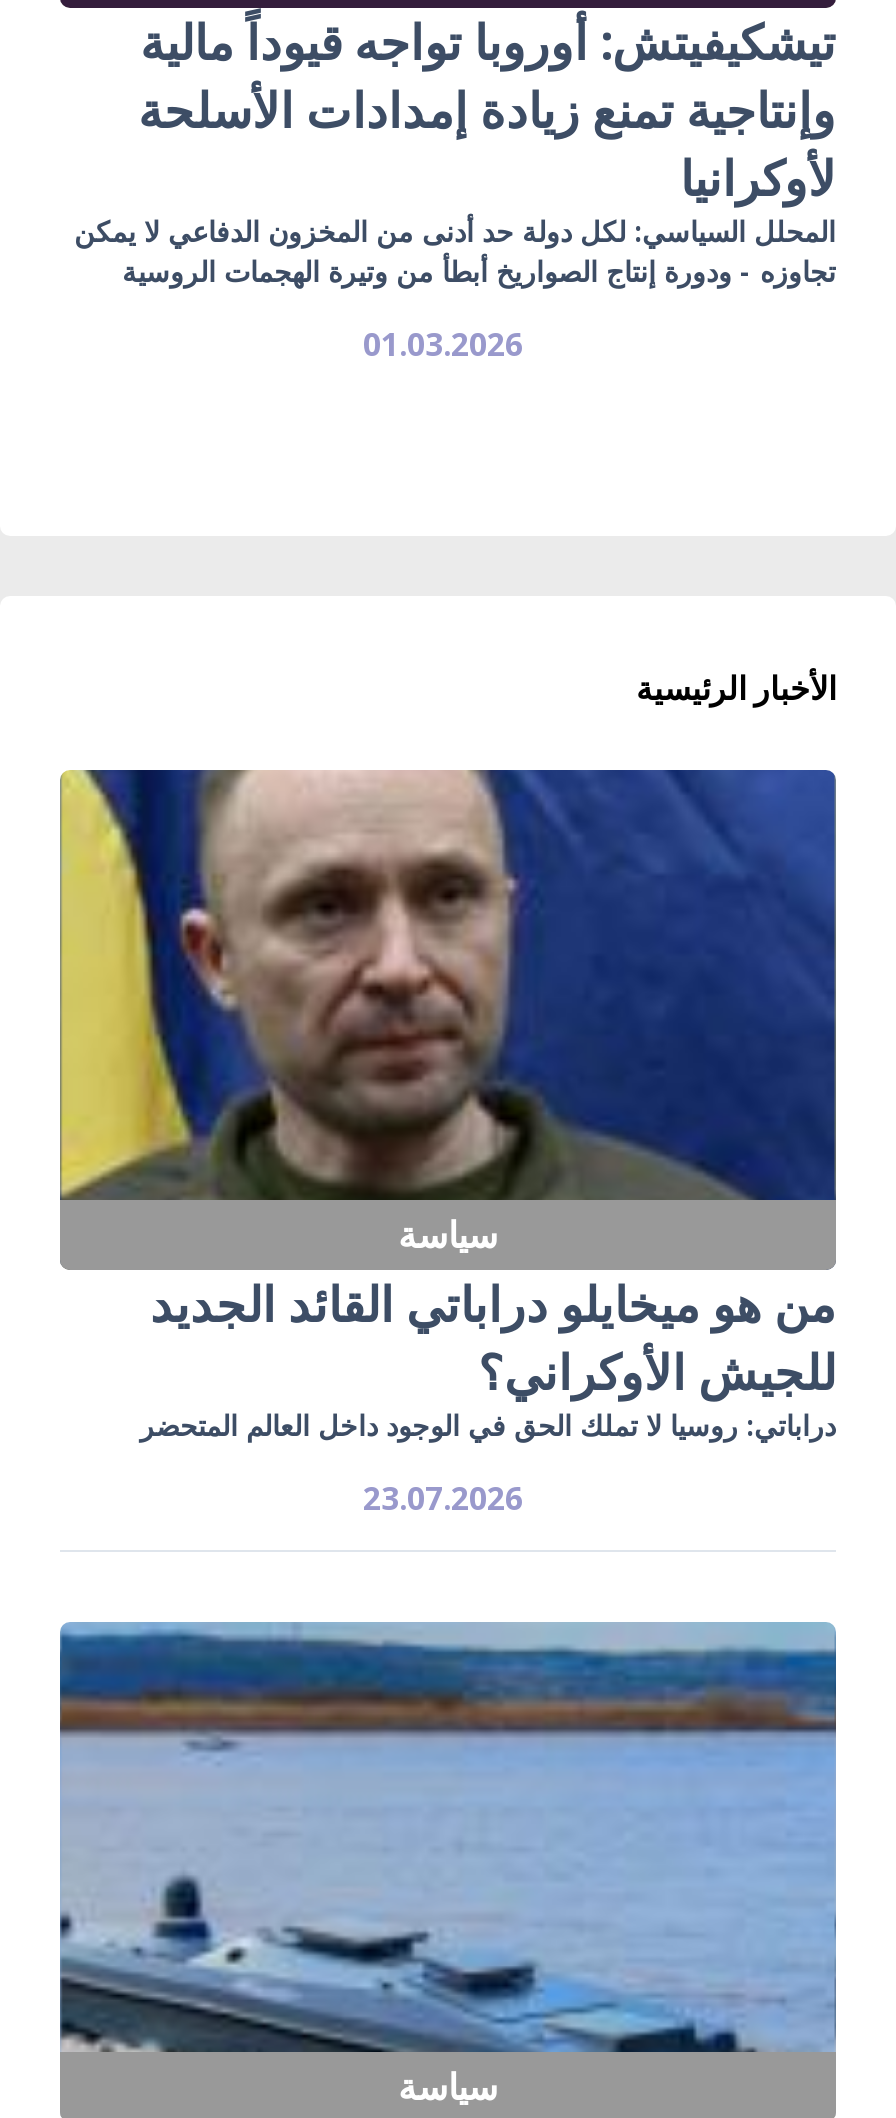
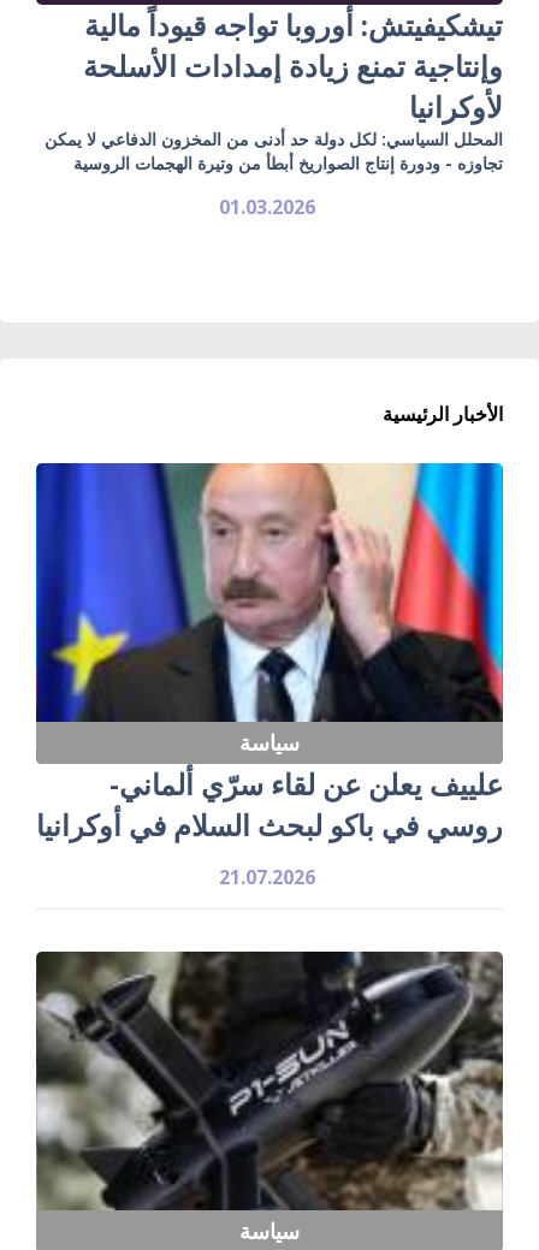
[58,768,838,1443] [image] | من هو ميخايلو دراباتي القائد الجديد | للجيش الأوكراني؟ | دراباتي: روسيا لا تملك الحق في الوجود داخل العالم المتحضر -> [35,462,504,844] [image] | علييف يعلن عن لقاء سرّي ألماني- | روسي في باكو لبحث السلام في أوكرانيا
[363,1475,523,1519] 23.07.2026 -> [218,863,315,890] 21.07.2026
[58,1622,838,2054] [image] -> [35,950,504,1212] [image]

